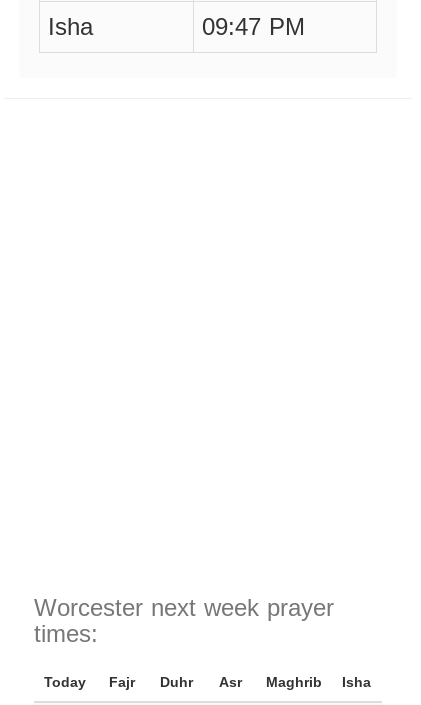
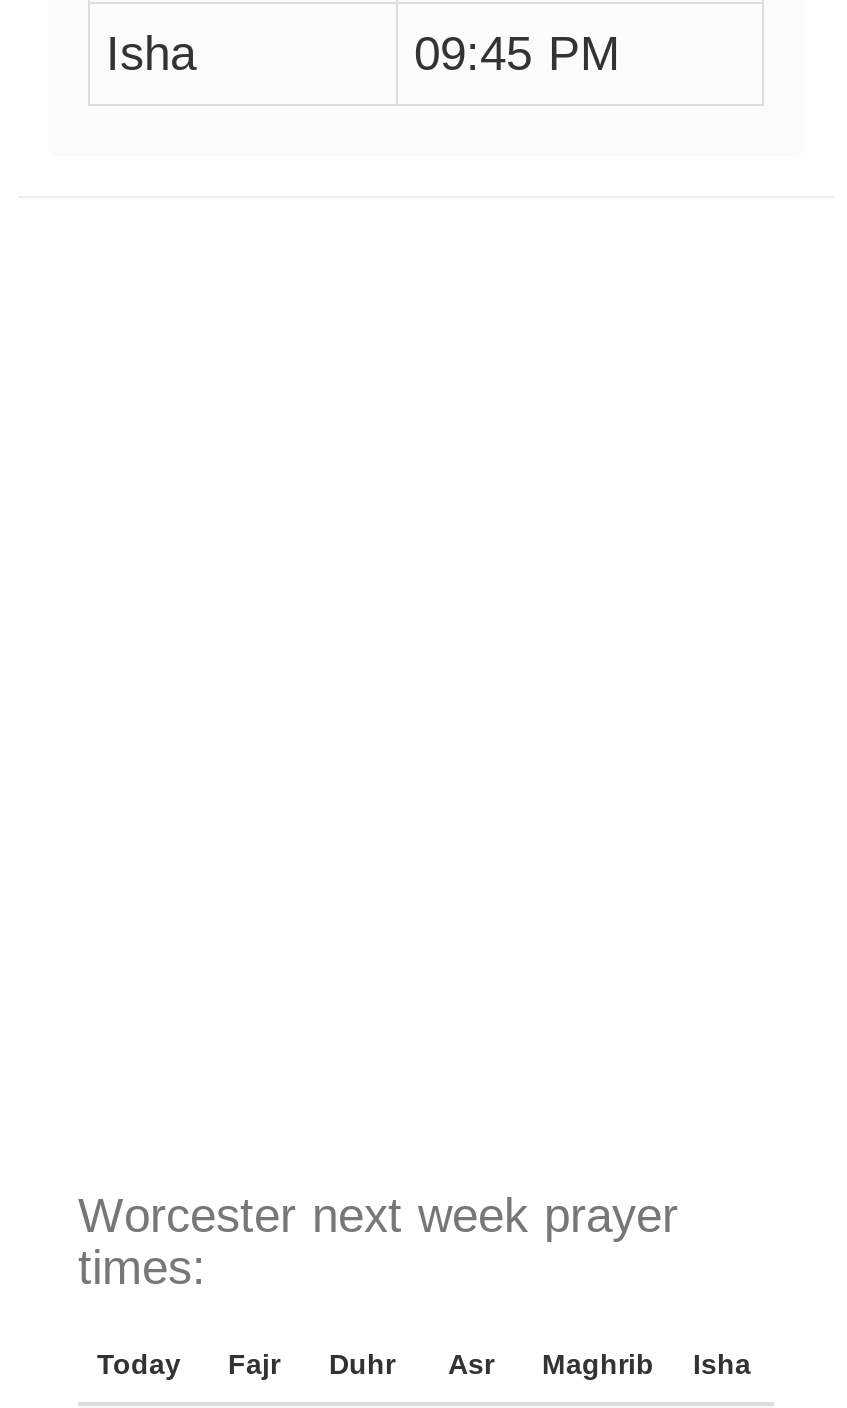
[202,4,305,50] 09:47 PM -> [414,8,620,100] 09:45 PM

